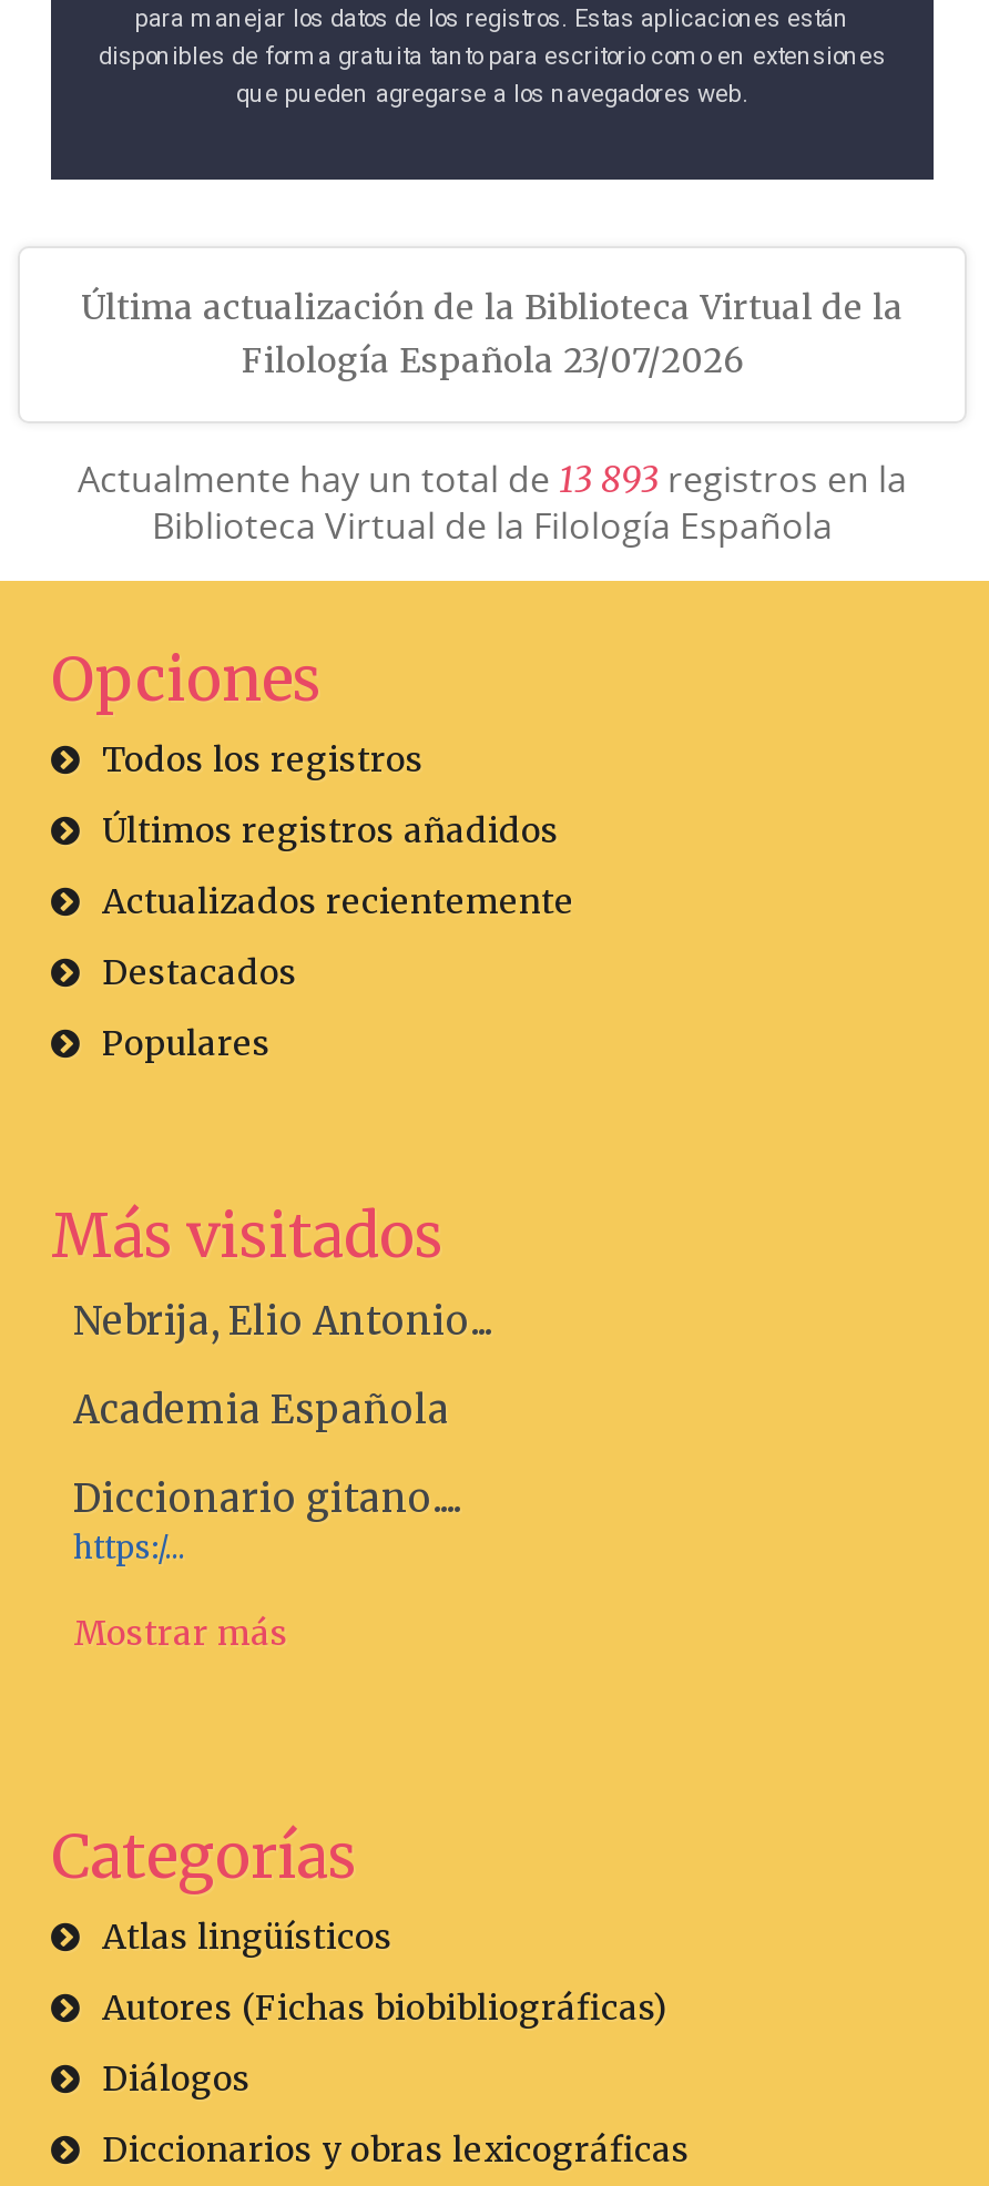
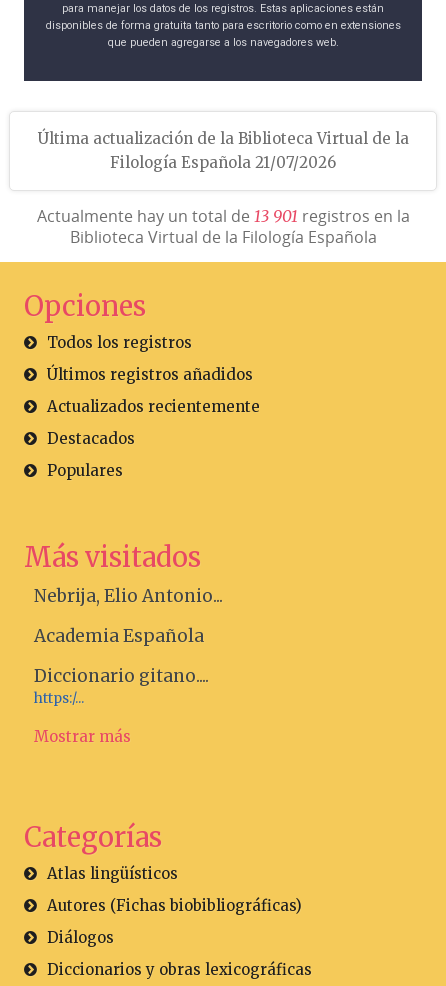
[242,339,743,381] Filología Española 23/07/2026 -> [110,153,336,172] Filología Española 21/07/2026
[78,454,907,503] Actualmente hay un total de 13 893 registros en la -> [36,205,409,227] Actualmente hay un total de 13 901 registros en la

